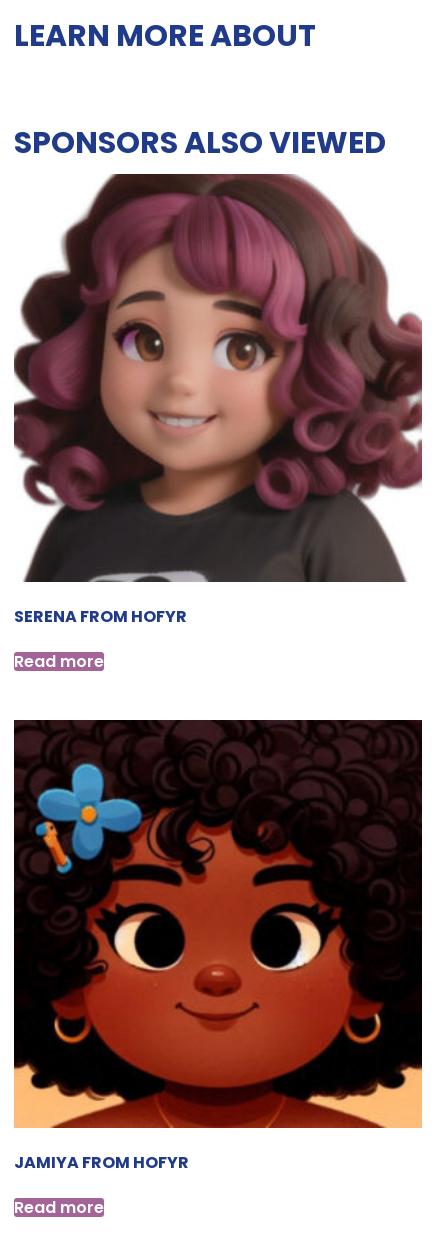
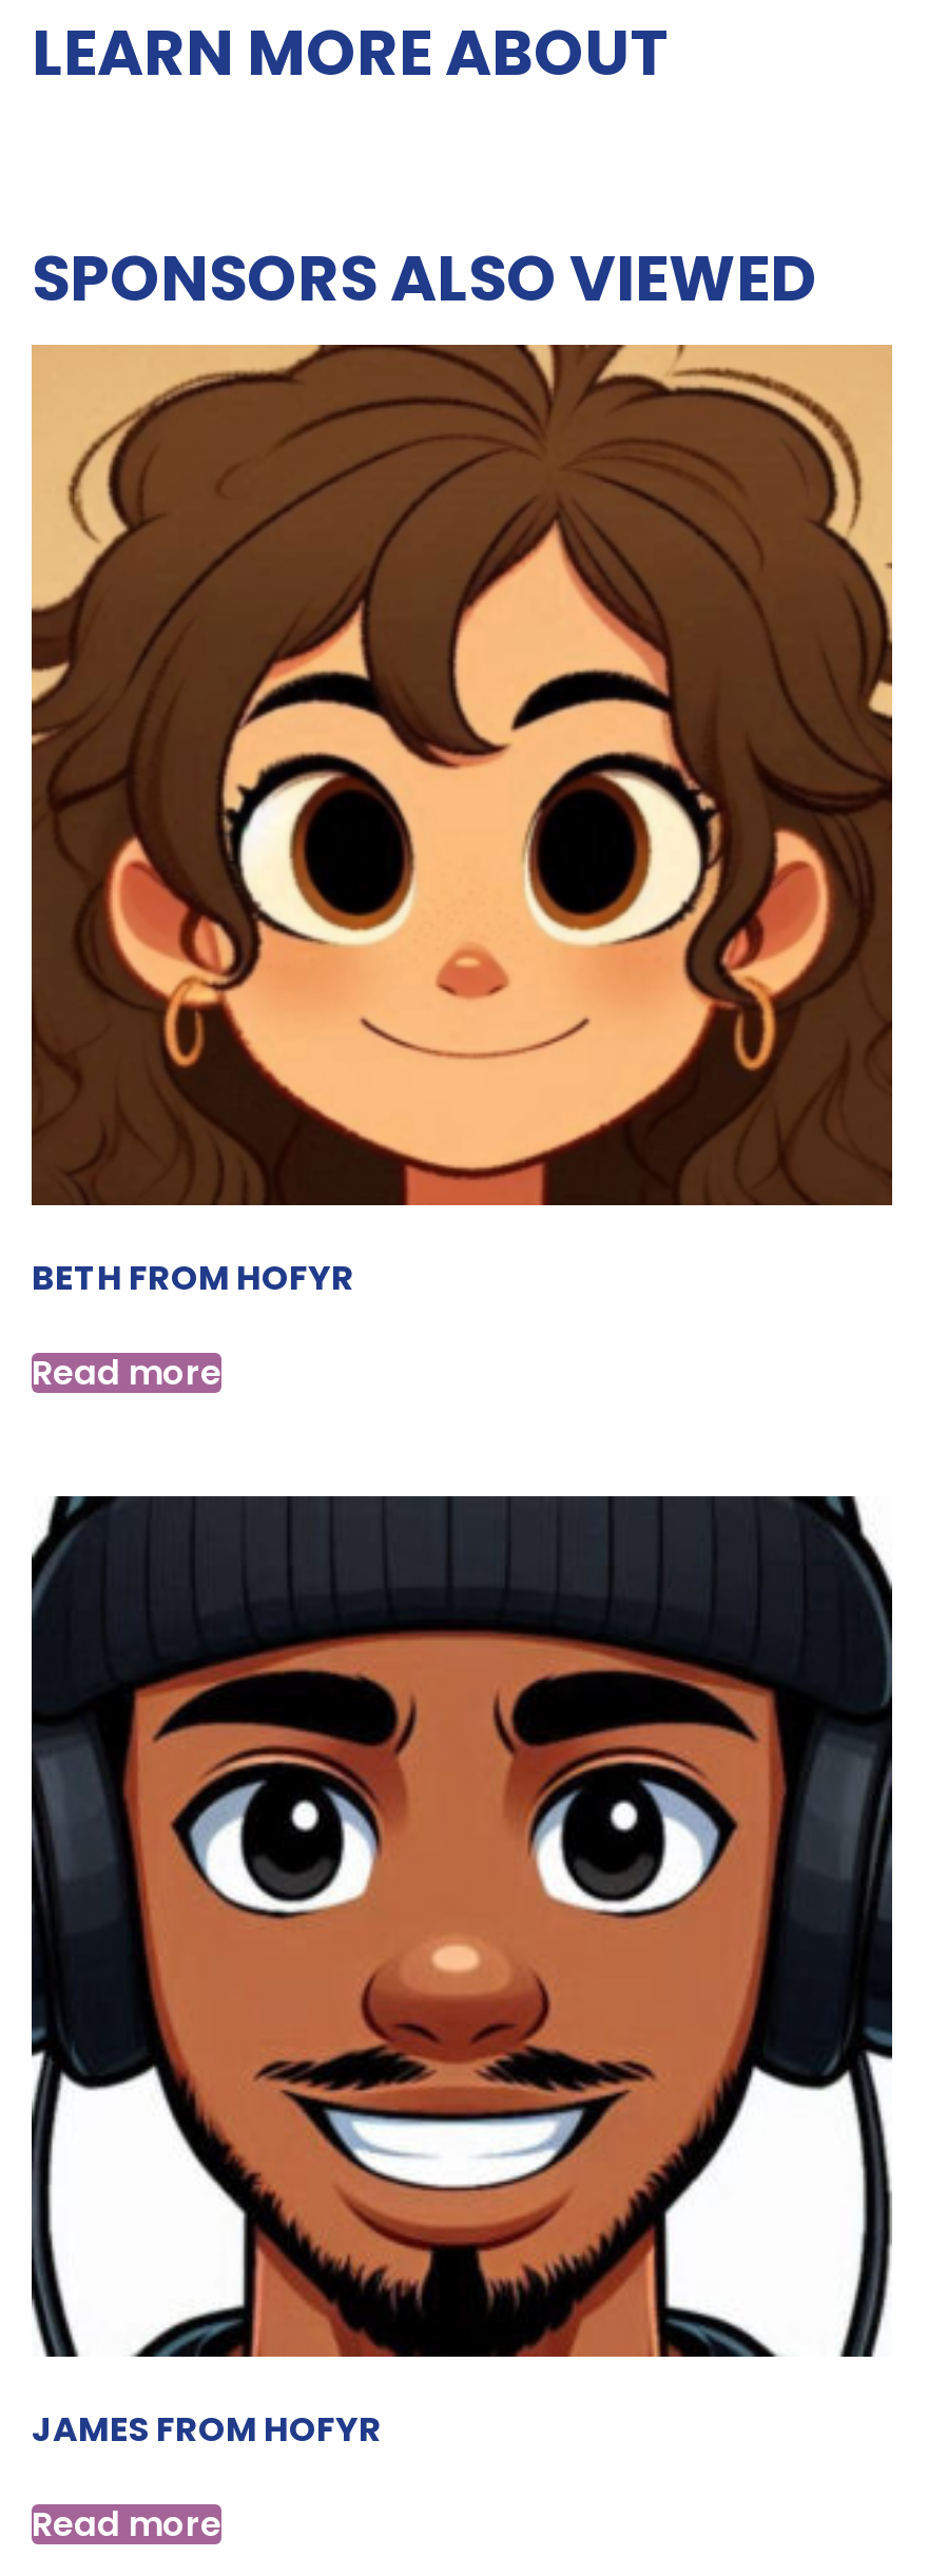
[14,173,423,628] [image] | SERENA FROM HOFYR -> [30,343,894,1303] [image] | BETH FROM HOFYR
[13,719,423,1174] [image] | JAMIYA FROM HOFYR -> [30,1496,894,2455] [image] | JAMES FROM HOFYR

